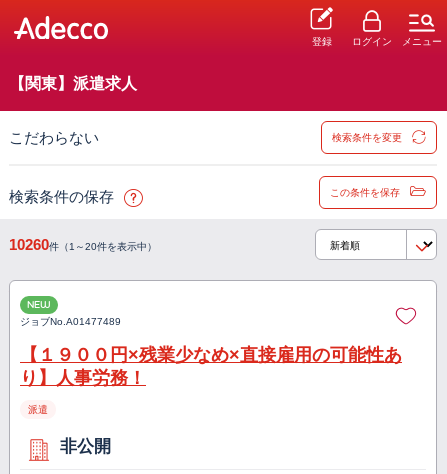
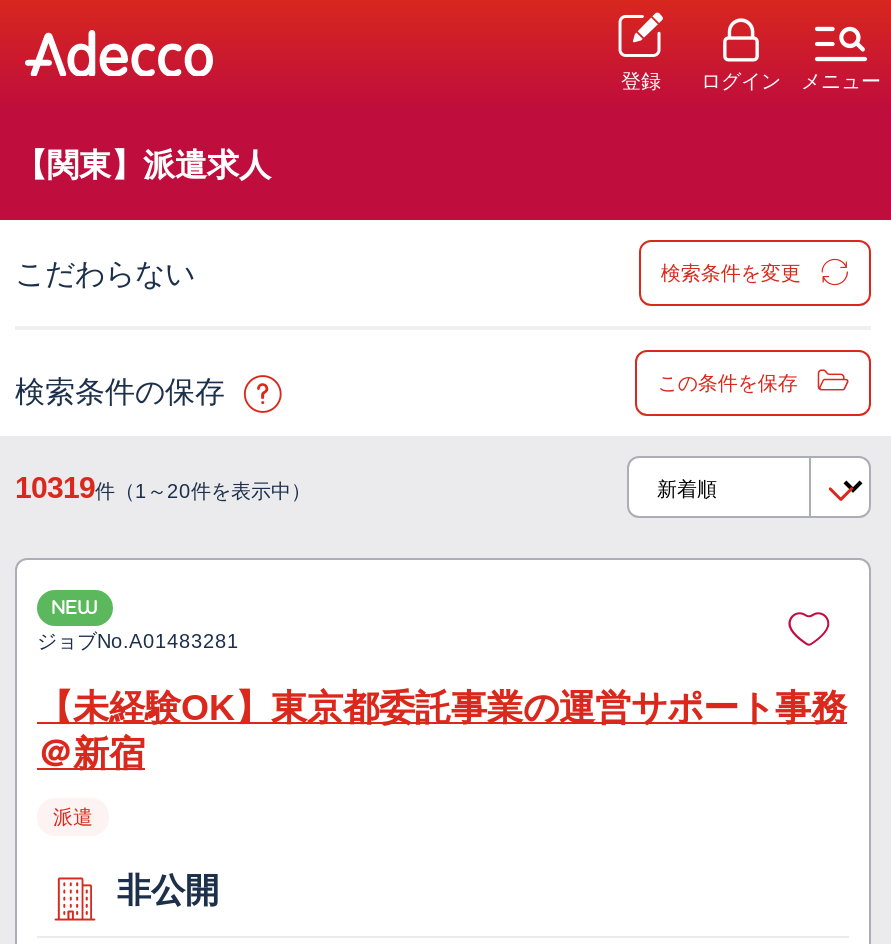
[9,236,157,253] 10260件（1～20件を表示中） -> [15,470,311,504] 10319件（1～20件を表示中）
[20,316,121,327] ジョブNo. A01477489 -> [37,631,239,653] ジョブNo. A01483281
[20,345,402,388] 【１９００円×残業少なめ×直接雇用の可能性あ | り】人事労務！ -> [37,689,847,775] 【未経験OK】東京都委託事業の運営サポート事務 | ＠新宿

